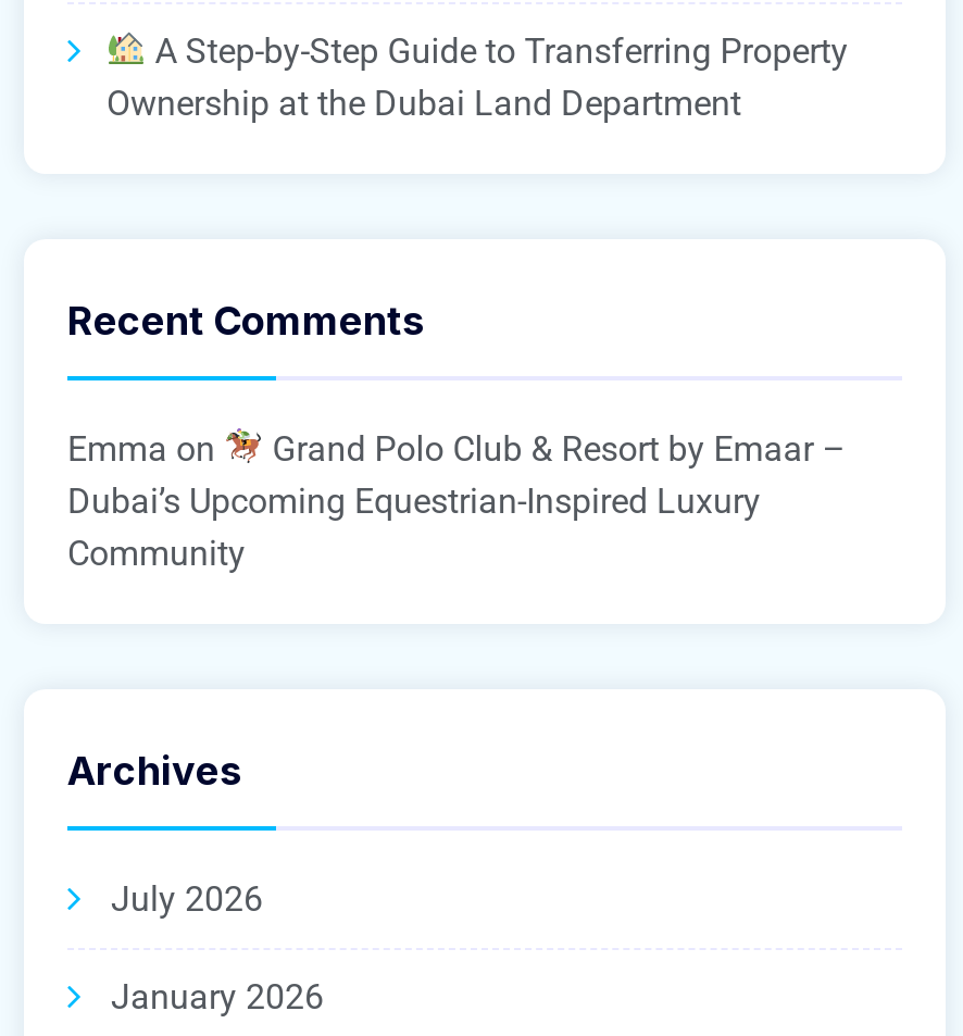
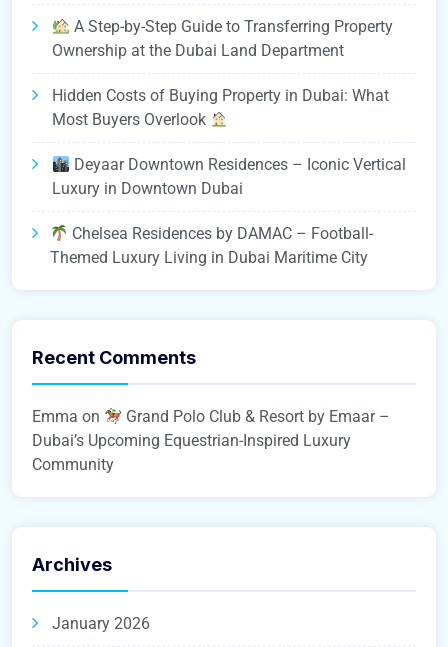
none -> [50,86,406,267] Hidden Costs of Buying Property in Dubai: What | Most Buyers Overlook | Deyaar Downtown Residences – Iconic Vertical | Luxury in Downtown Dubai | Chelsea Residences by DAMAC – Football- | Themed Luxury Living in Dubai Maritime City
moved [67,297,846,792] -> [32,347,390,575]: Recent Comments | Emma on | Grand Polo Club & Resort by Emaar – | Dubai’s Upcoming Equestrian-Inspired Luxury | Community | Archives
[111,877,263,918] July 2026 -> none

